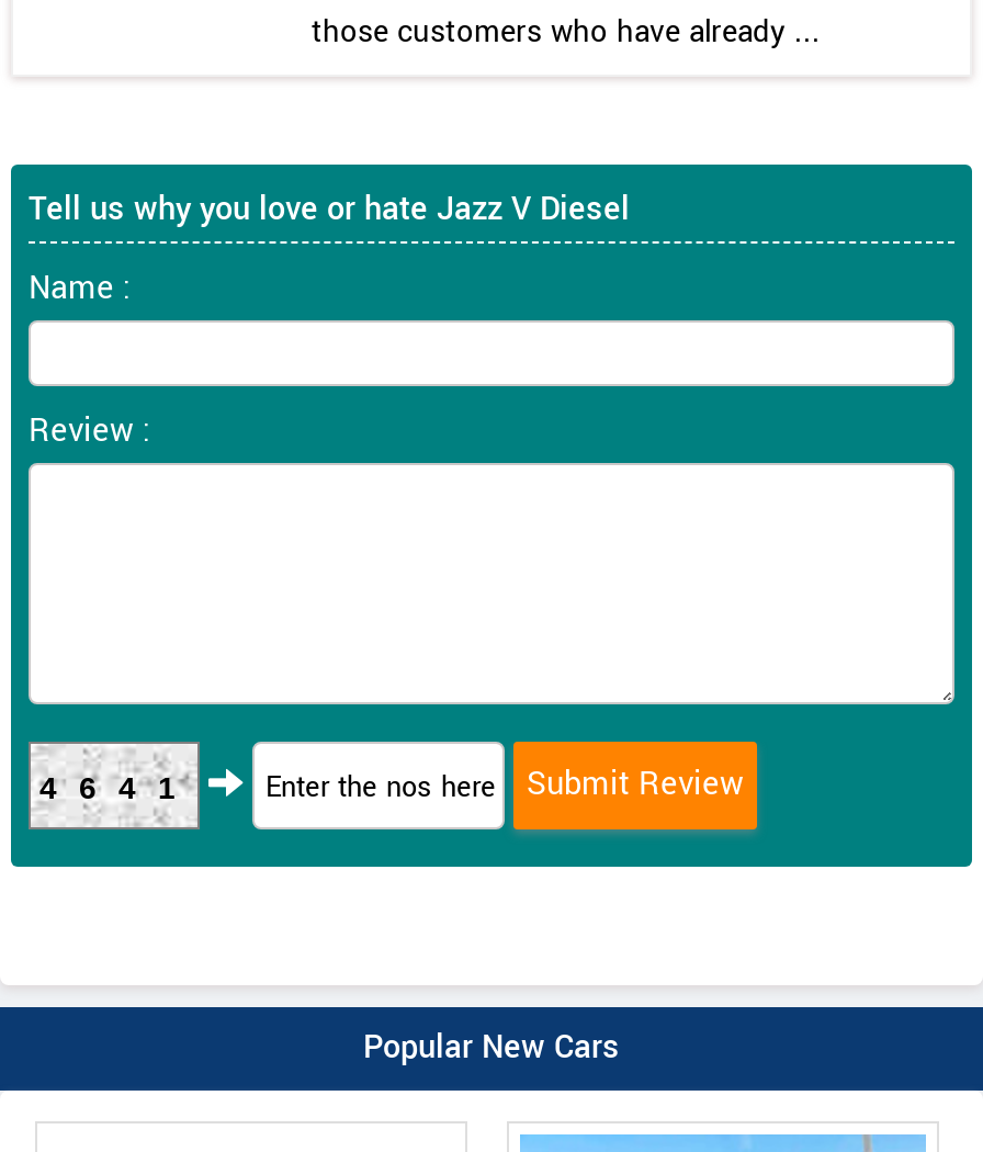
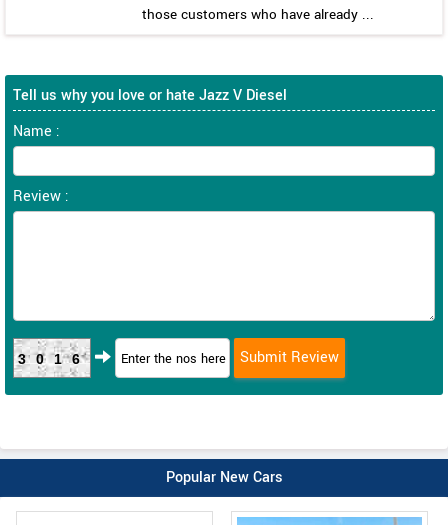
[39,771,197,806] 4641 -> [18,351,90,367] 3016

